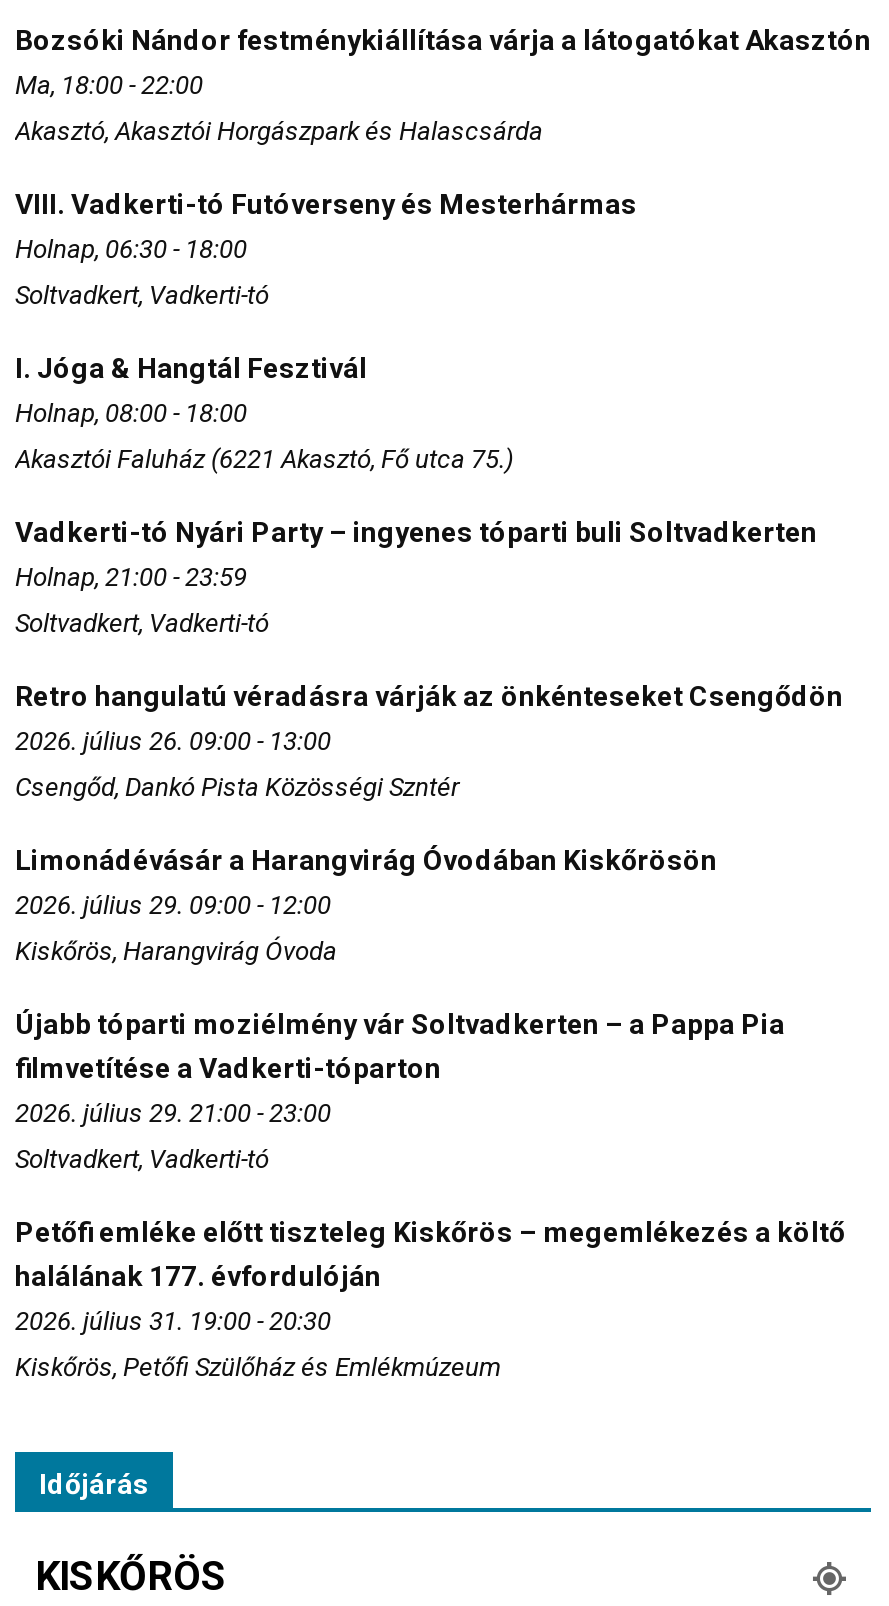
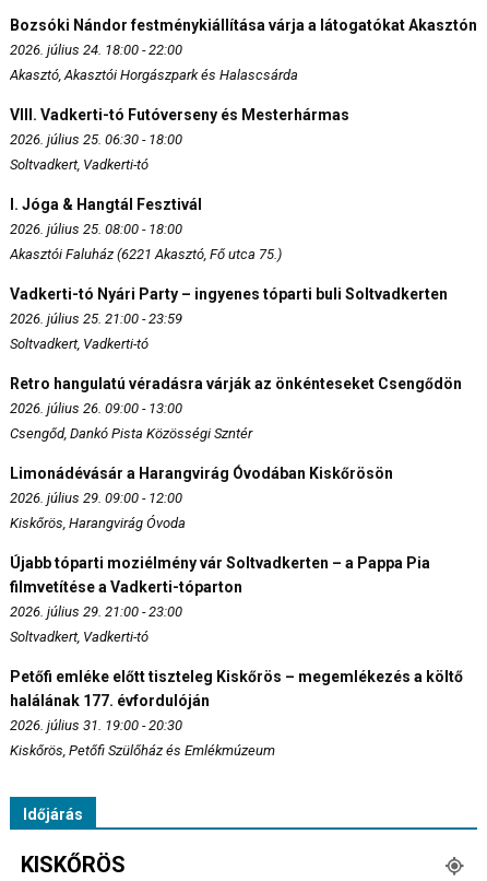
[15,70,203,100] Ma, 18:00 - 22:00 -> [10,41,182,58] 2026. július 24. 18:00 - 22:00
[15,234,247,264] Holnap, 06:30 - 18:00 -> [10,131,182,147] 2026. július 25. 06:30 - 18:00
[15,398,247,428] Holnap, 08:00 - 18:00 -> [10,221,182,237] 2026. július 25. 08:00 - 18:00
[15,562,247,592] Holnap, 21:00 - 23:59 -> [10,310,182,327] 2026. július 25. 21:00 - 23:59

